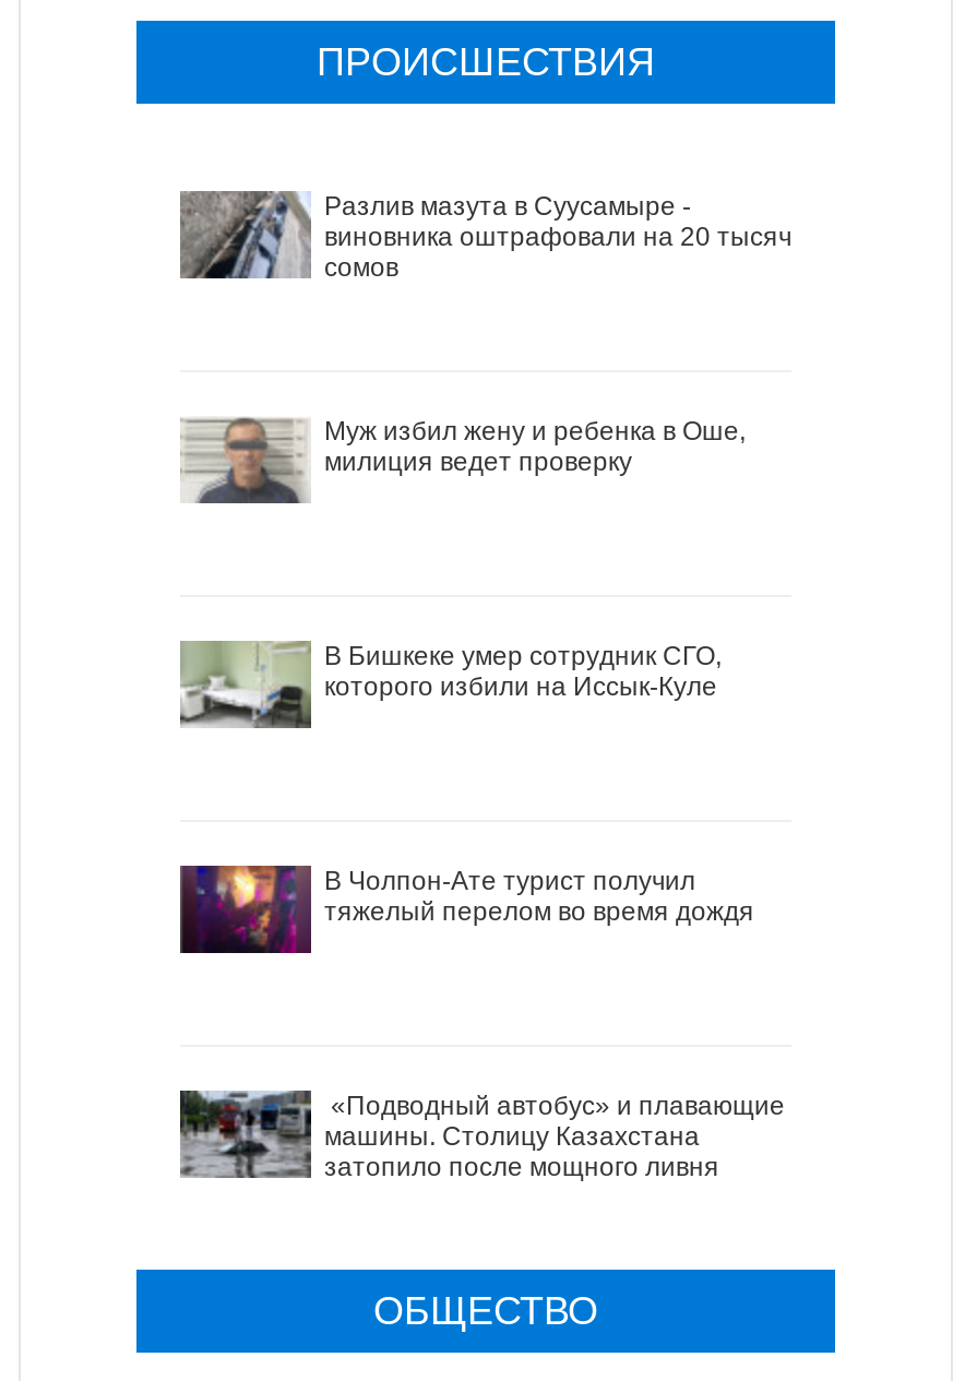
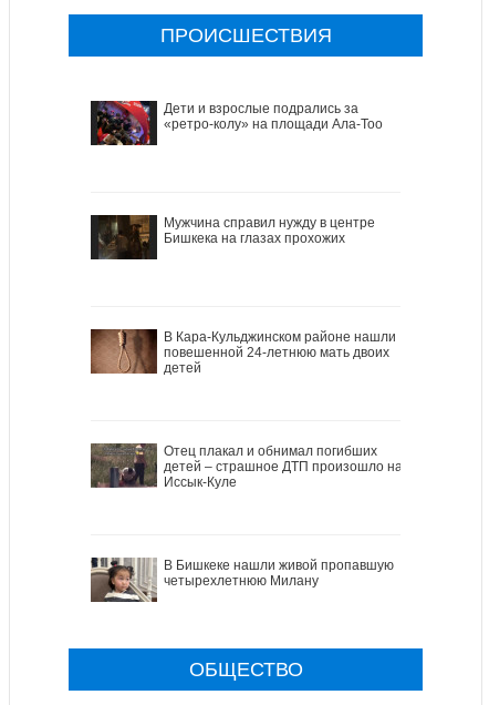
[180,189,791,282] [image] | Разлив мазута в Суусамыре - | виновника оштрафовали на 20 тысяч | сомов -> [91,100,383,146] [image] | Дети и взрослые подрались за | «ретро-колу» на площади Ала-Тоо
[180,416,746,503] [image] | Муж избил жену и ребенка в Оше, | милиция ведет проверку -> [90,214,375,260] [image] | Мужчина справил нужду в центре | Бишкека на глазах прохожих
[180,640,722,728] [image] | В Бишкеке умер сотрудник СГО, | которого избили на Иссык-Куле -> [90,329,396,376] [image] | В Кара-Кульджинском районе нашли | повешенной 24-летнюю мать двоих | детей
[182,864,754,955] [image] | В Чолпон-Ате турист получил | тяжелый перелом во время дождя -> [91,442,403,490] [image] | Отец плакал и обнимал погибших | детей – страшное ДТП произошло на | Иссык-Куле
[180,1090,785,1182] [image] | «Подводный автобус» и плавающие | машины. Столицу Казахстана | затопило после мощного ливня -> [91,557,394,602] [image] | В Бишкеке нашли живой пропавшую | четырехлетнюю Милану

